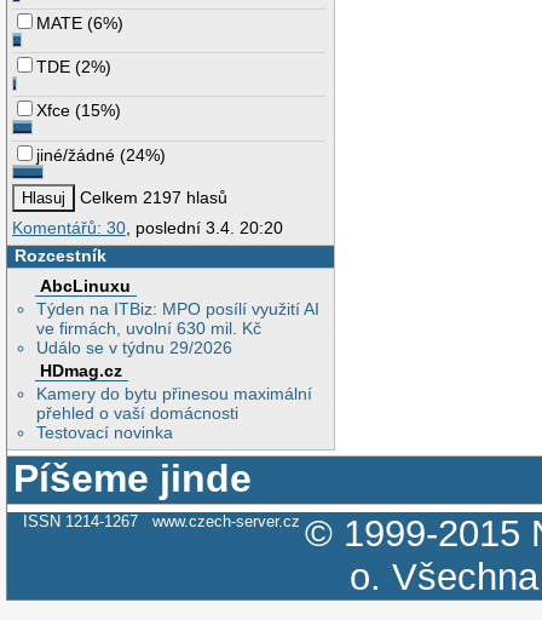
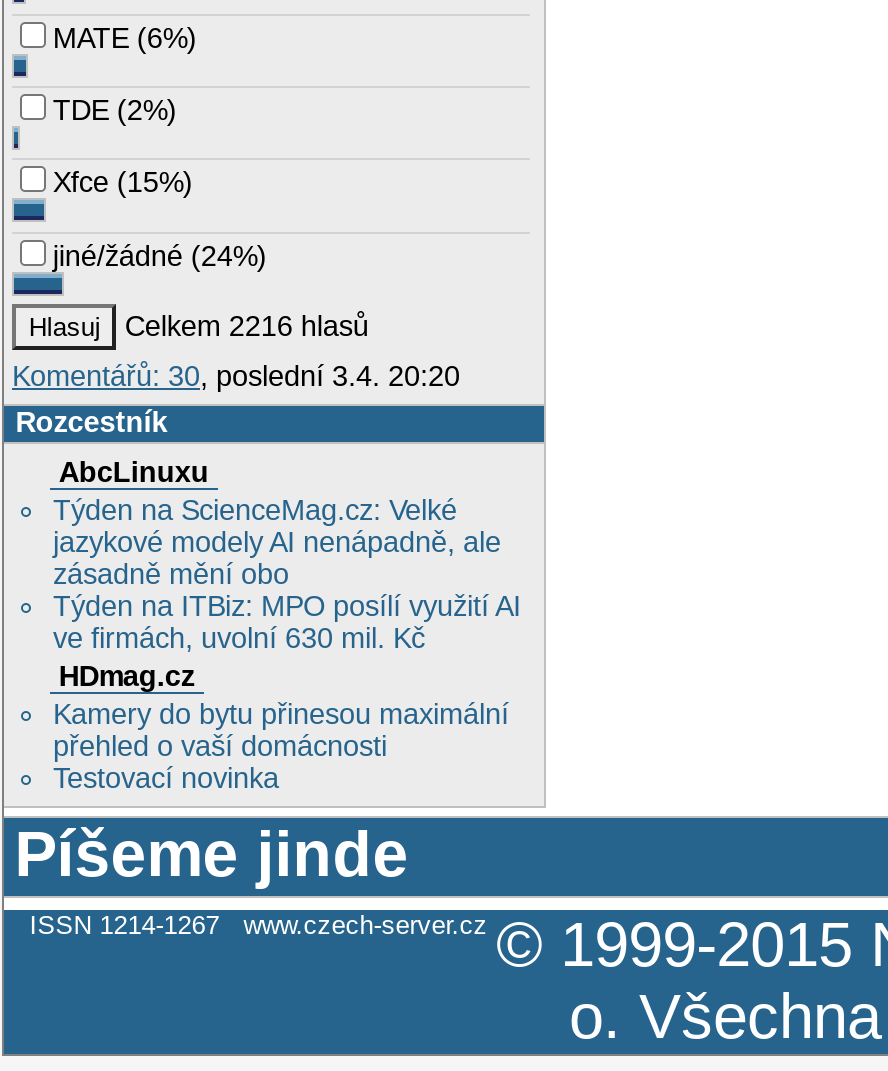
[75,188,228,207] Celkem 2197 hlasů -> [117,310,369,342] Celkem 2216 hlasů
none -> [53,494,501,590] Týden na ScienceMag.cz: Velké | jazykové modely AI nenápadně, ale | zásadně mění obo
moved [37,299,320,338] -> [53,590,521,654]: Týden na ITBiz: MPO posílí využití AI | ve firmách, uvolní 630 mil. Kč
[37,338,233,357] Událo se v týdnu 29/2026 -> none

